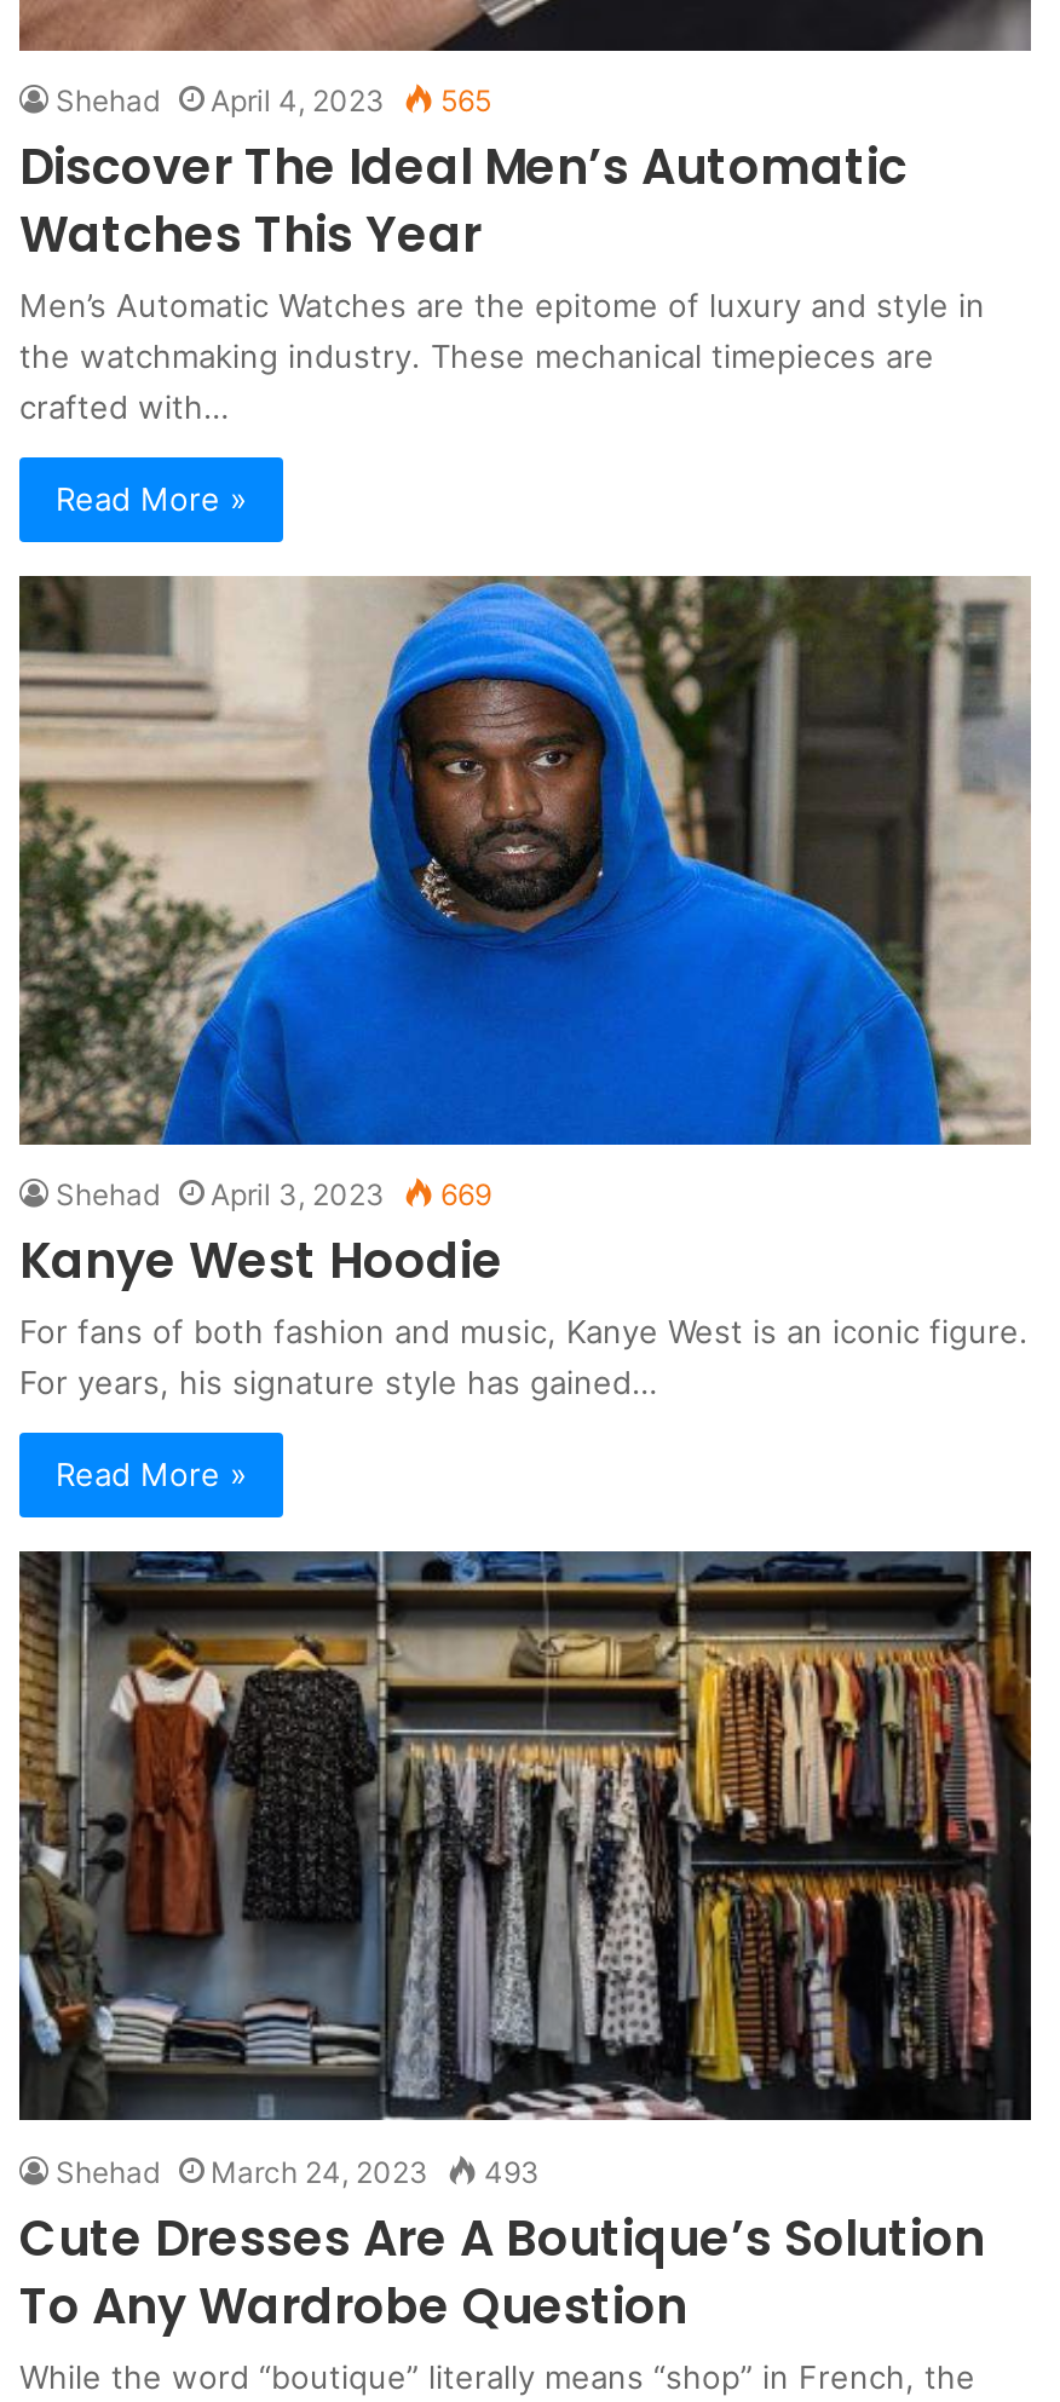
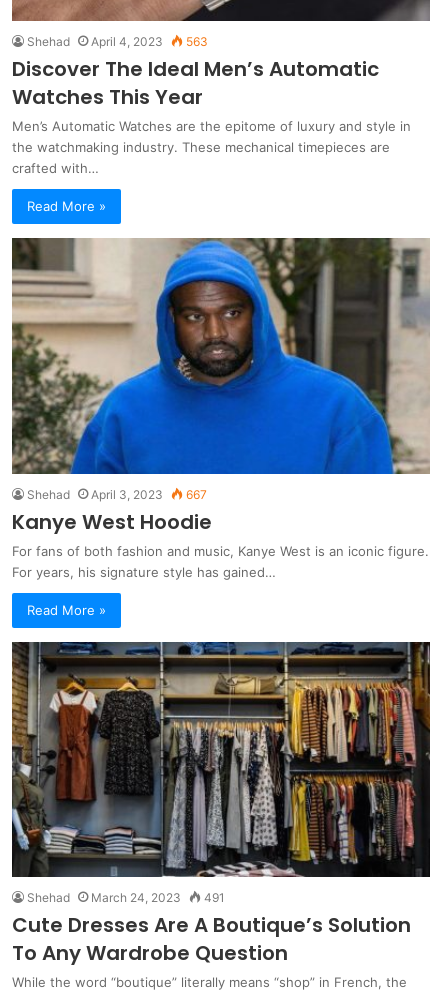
[56,82,491,118] Shehad April 4, 2023 565 -> [27,34,208,49] Shehad April 4, 2023 563
[56,1176,491,1212] Shehad April 3, 2023 669 -> [27,487,207,502] Shehad April 3, 2023 667
[56,2153,540,2190] Shehad March 24, 2023 493 -> [27,890,225,905] Shehad March 24, 2023 491

